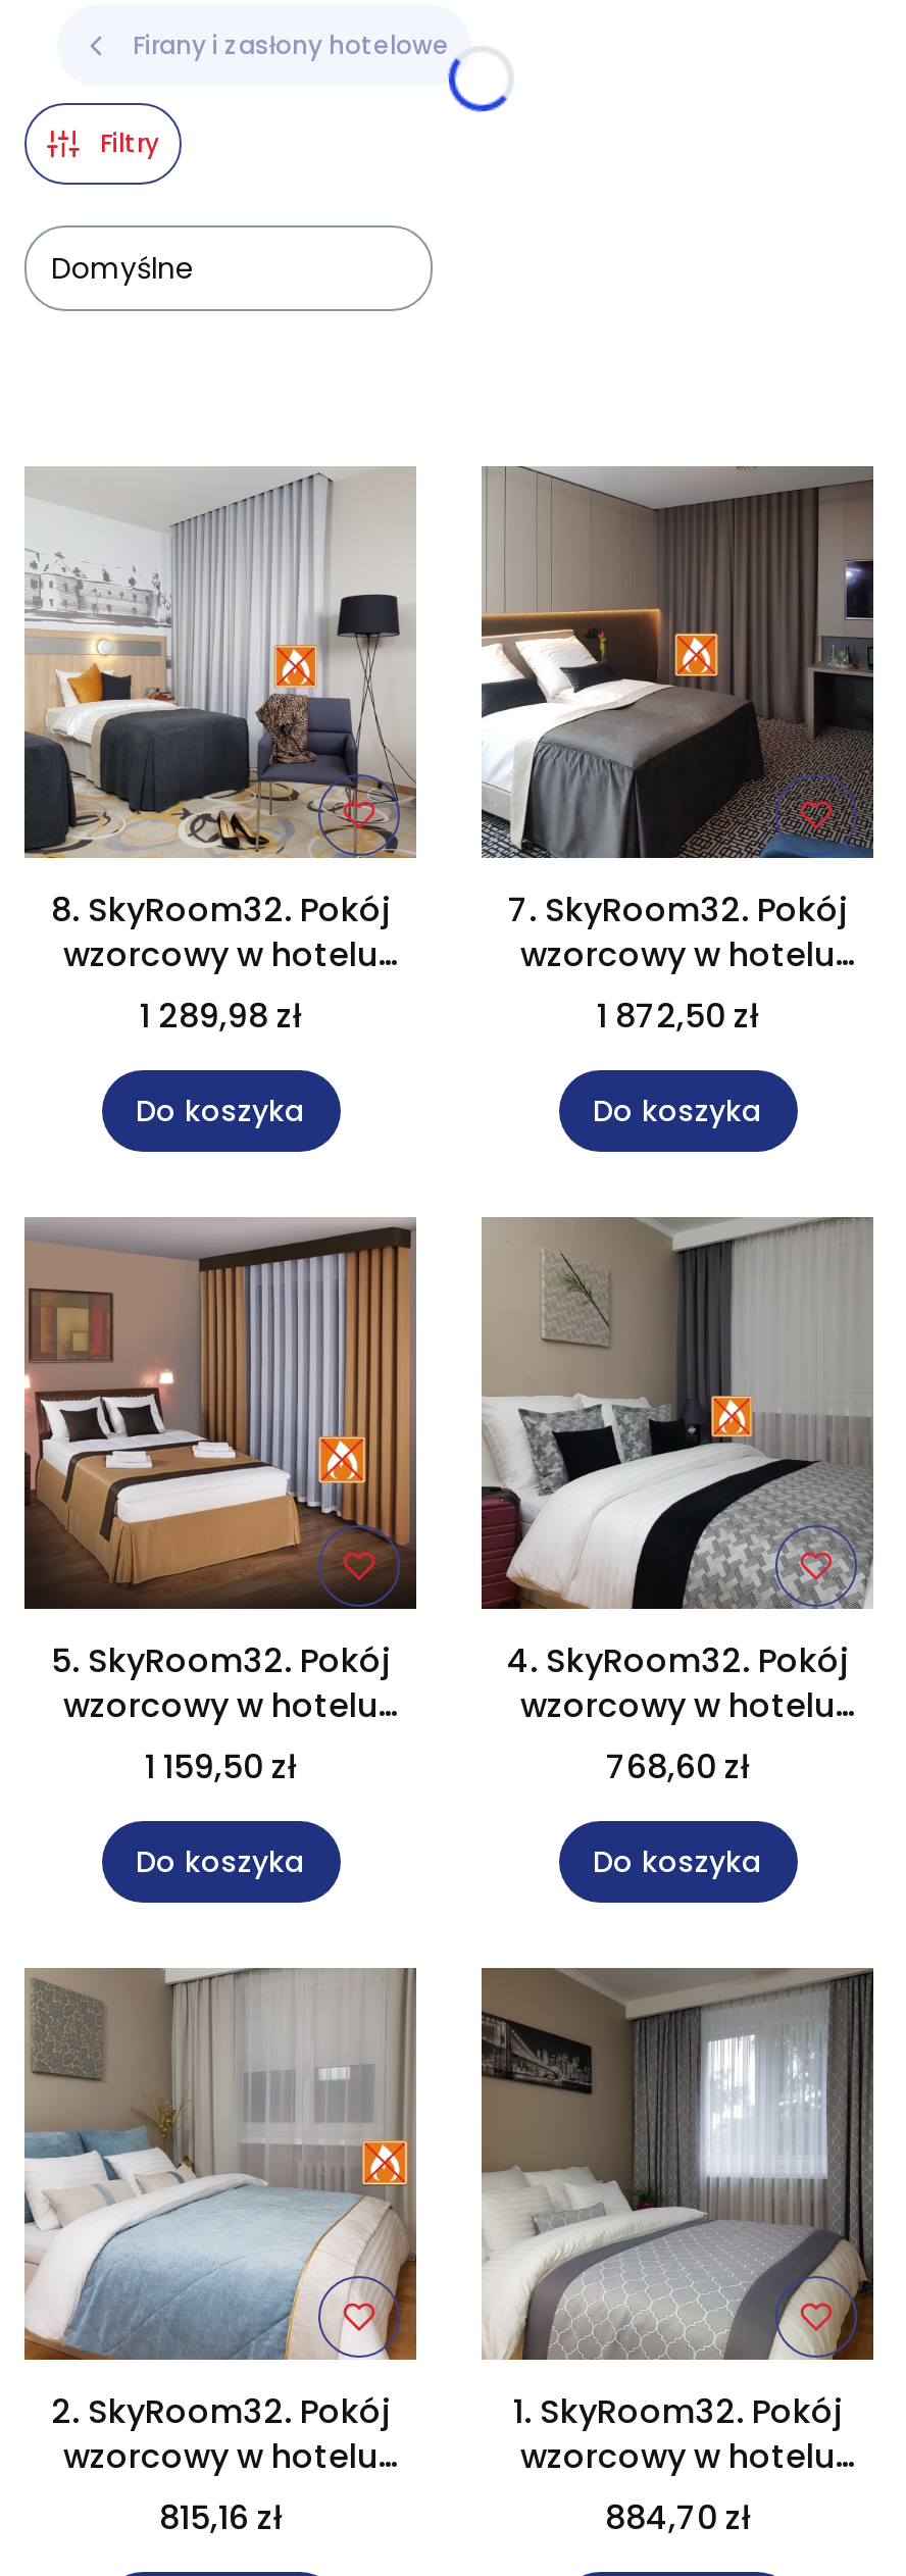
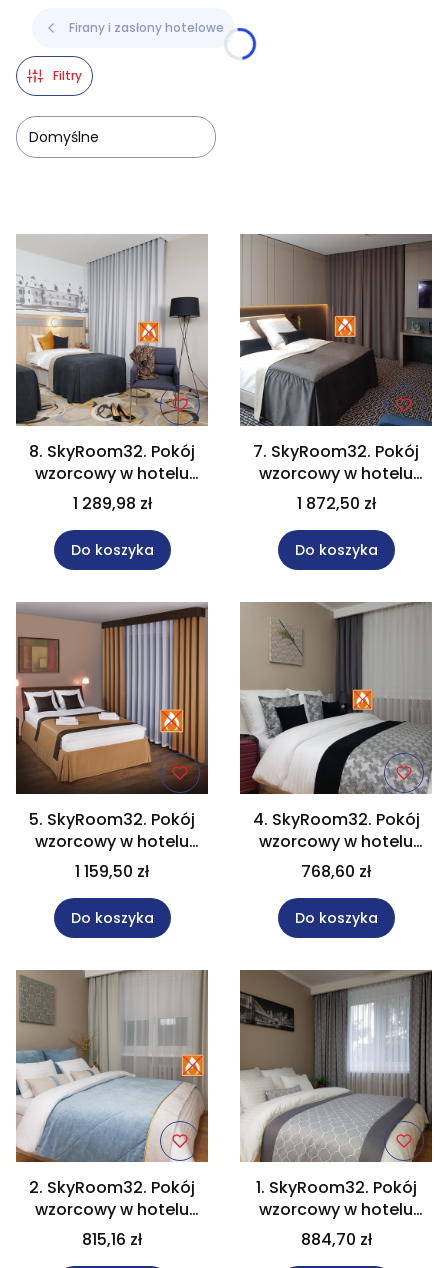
[447,46,514,113] [image] -> [224,27,257,60] [image]

